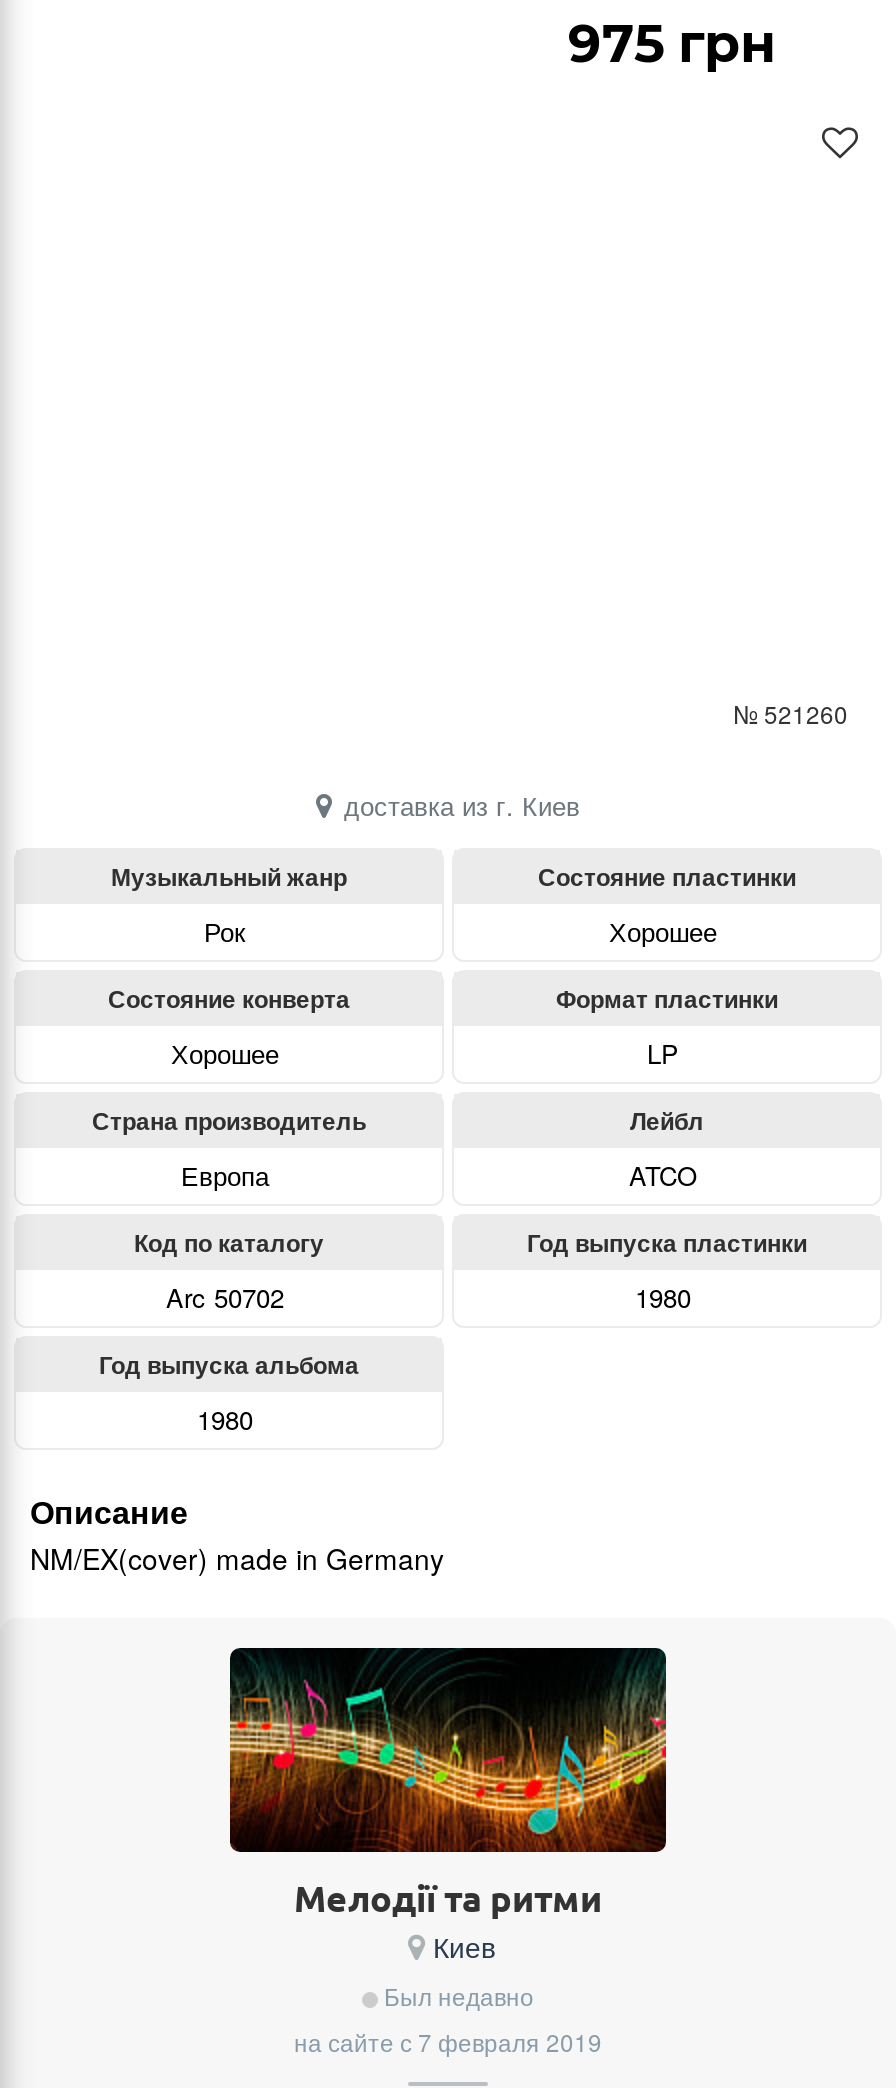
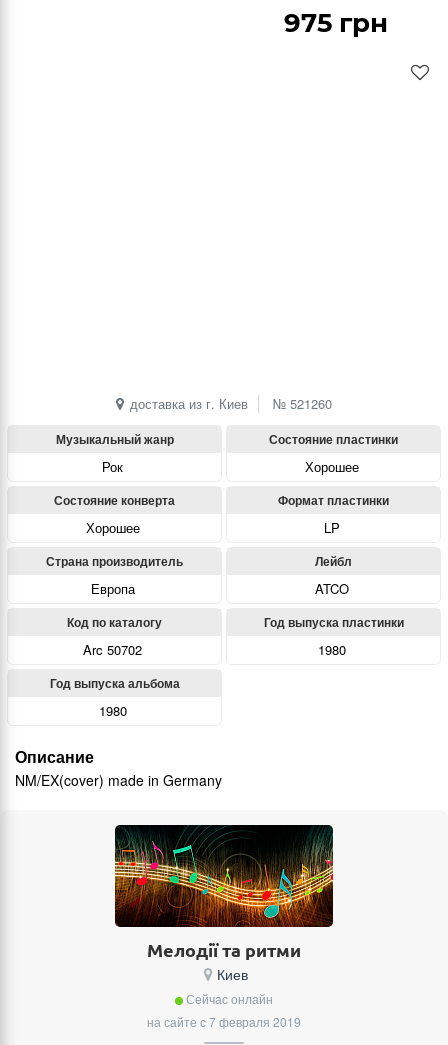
[734,697,848,731] № 521260 -> none
none -> [273,394,332,413] № 521260
[378,1979,534,2013] Был недавно -> [183,990,273,1007] Сейчас онлайн

